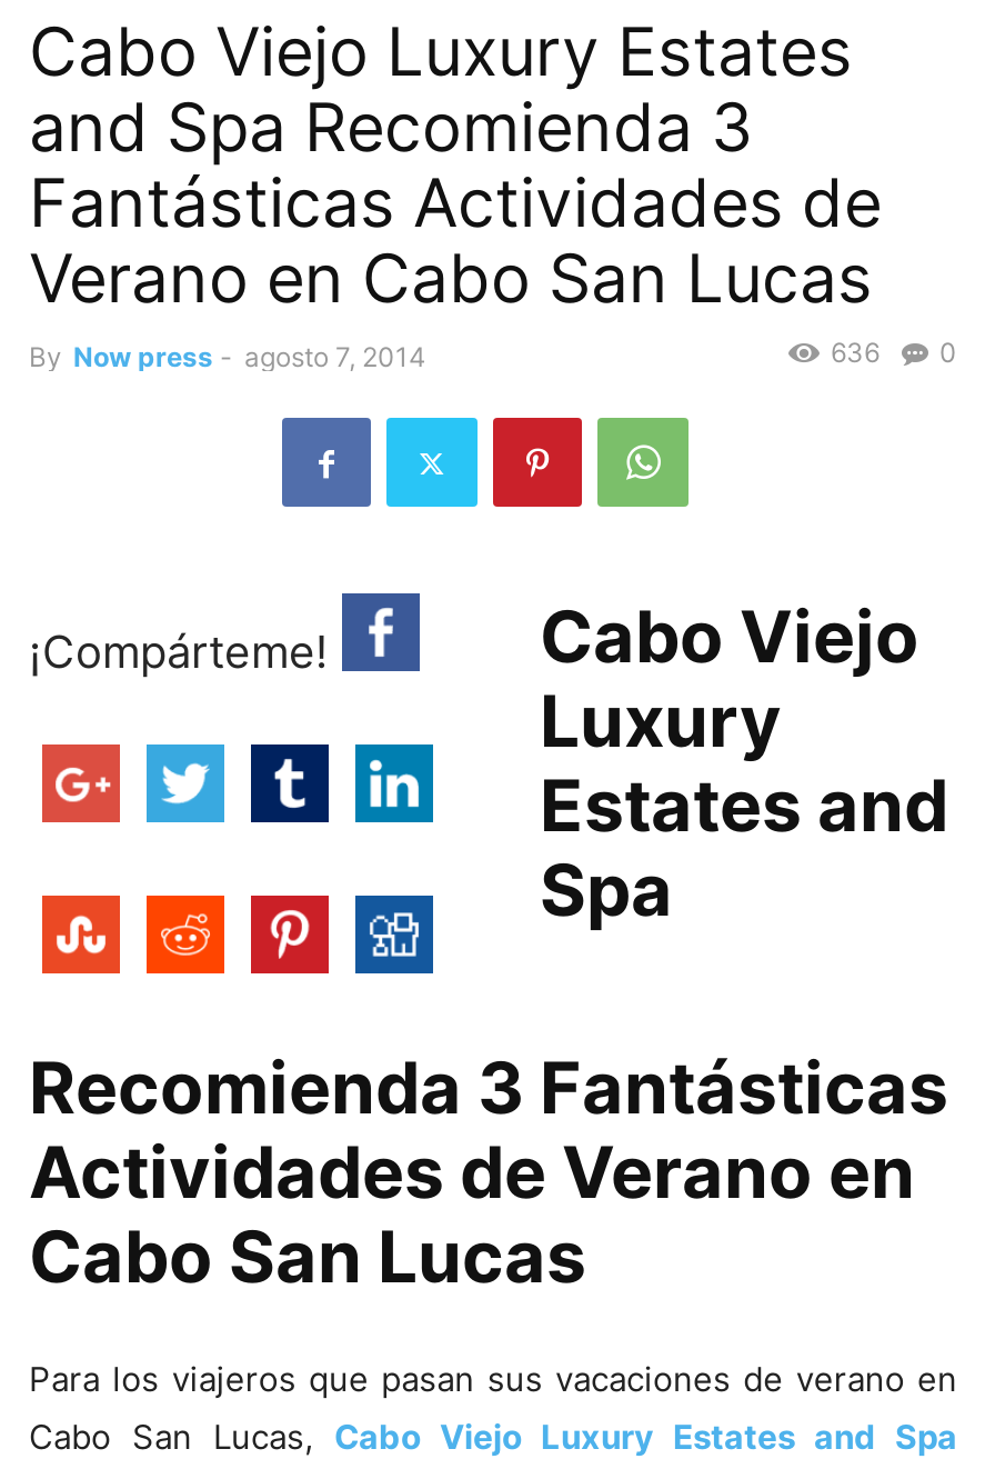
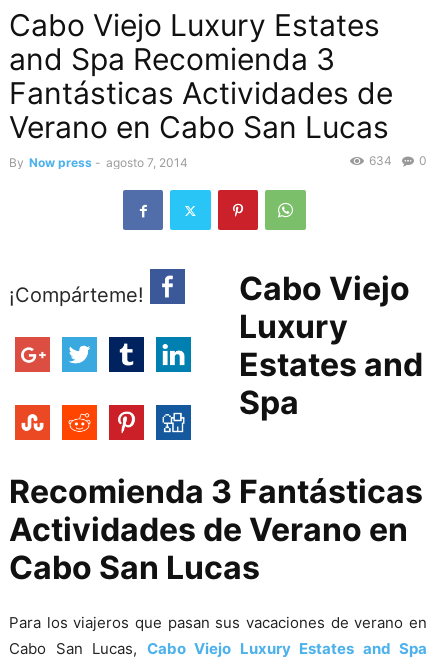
[831,336,957,369] 636 0 -> [369,153,427,168] 634 0

